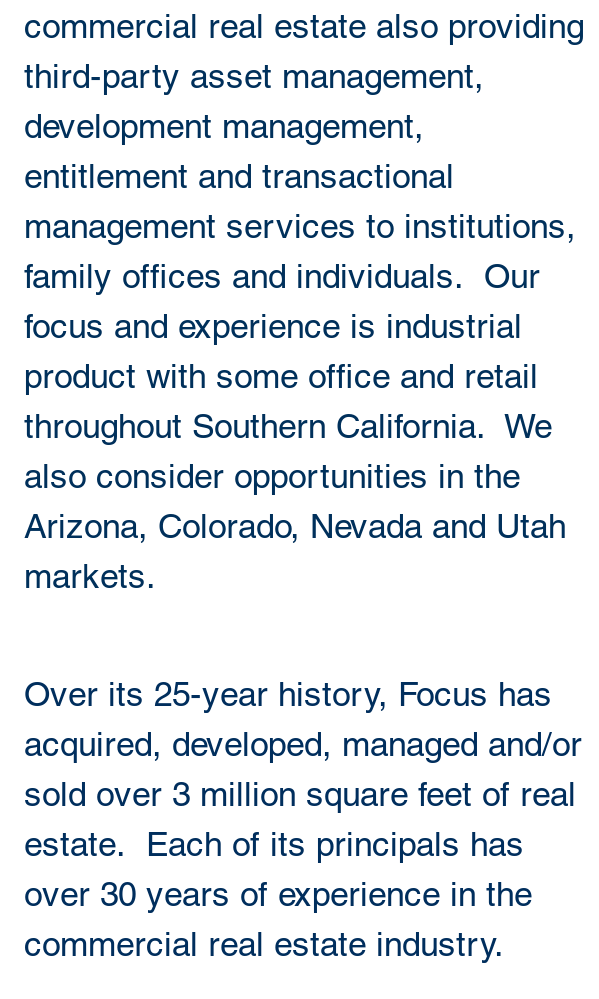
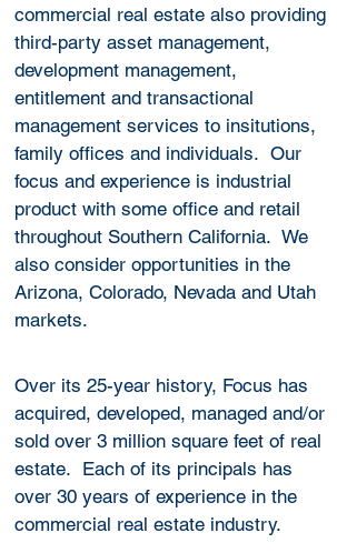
[24,206,576,246] management services to institutions, -> [14,114,316,137] management services to insitutions,

